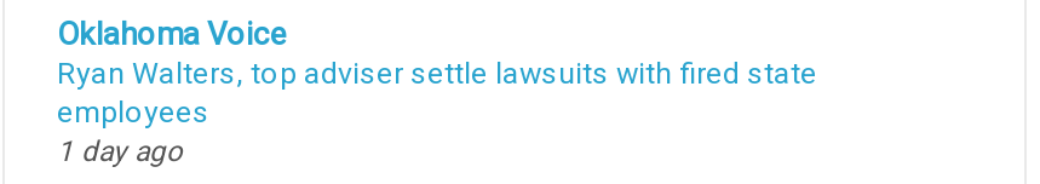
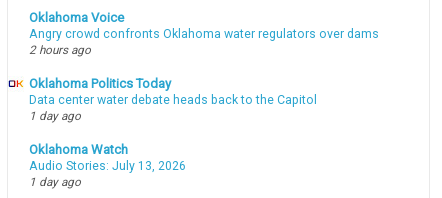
[57,57,817,130] Ryan Walters, top adviser settle lawsuits with fired state | employees -> [29,27,379,173] Angry crowd confronts Oklahoma water regulators over dams | 2 hours ago | Oklahoma Politics Today | Data center water debate heads back to the Capitol | 1 day ago | Oklahoma Watch | Audio Stories: July 13, 2026

